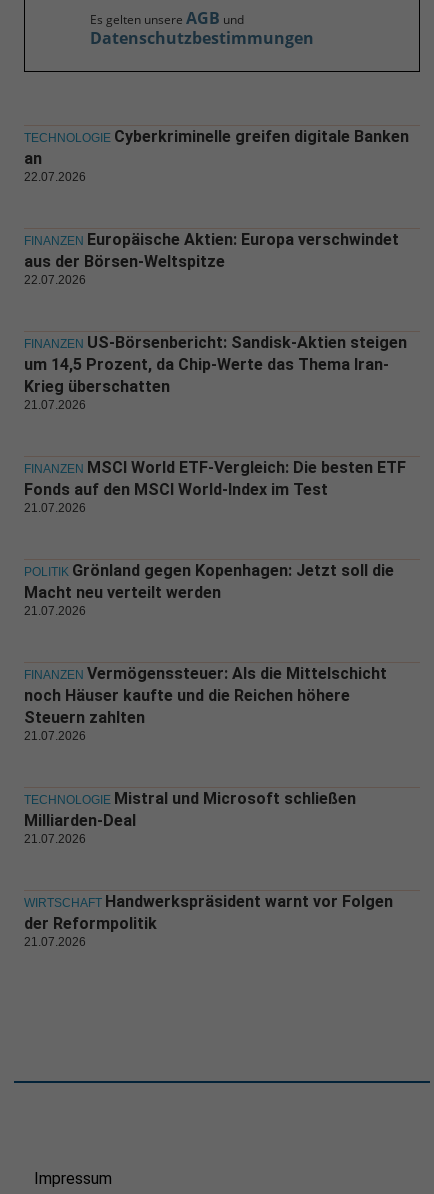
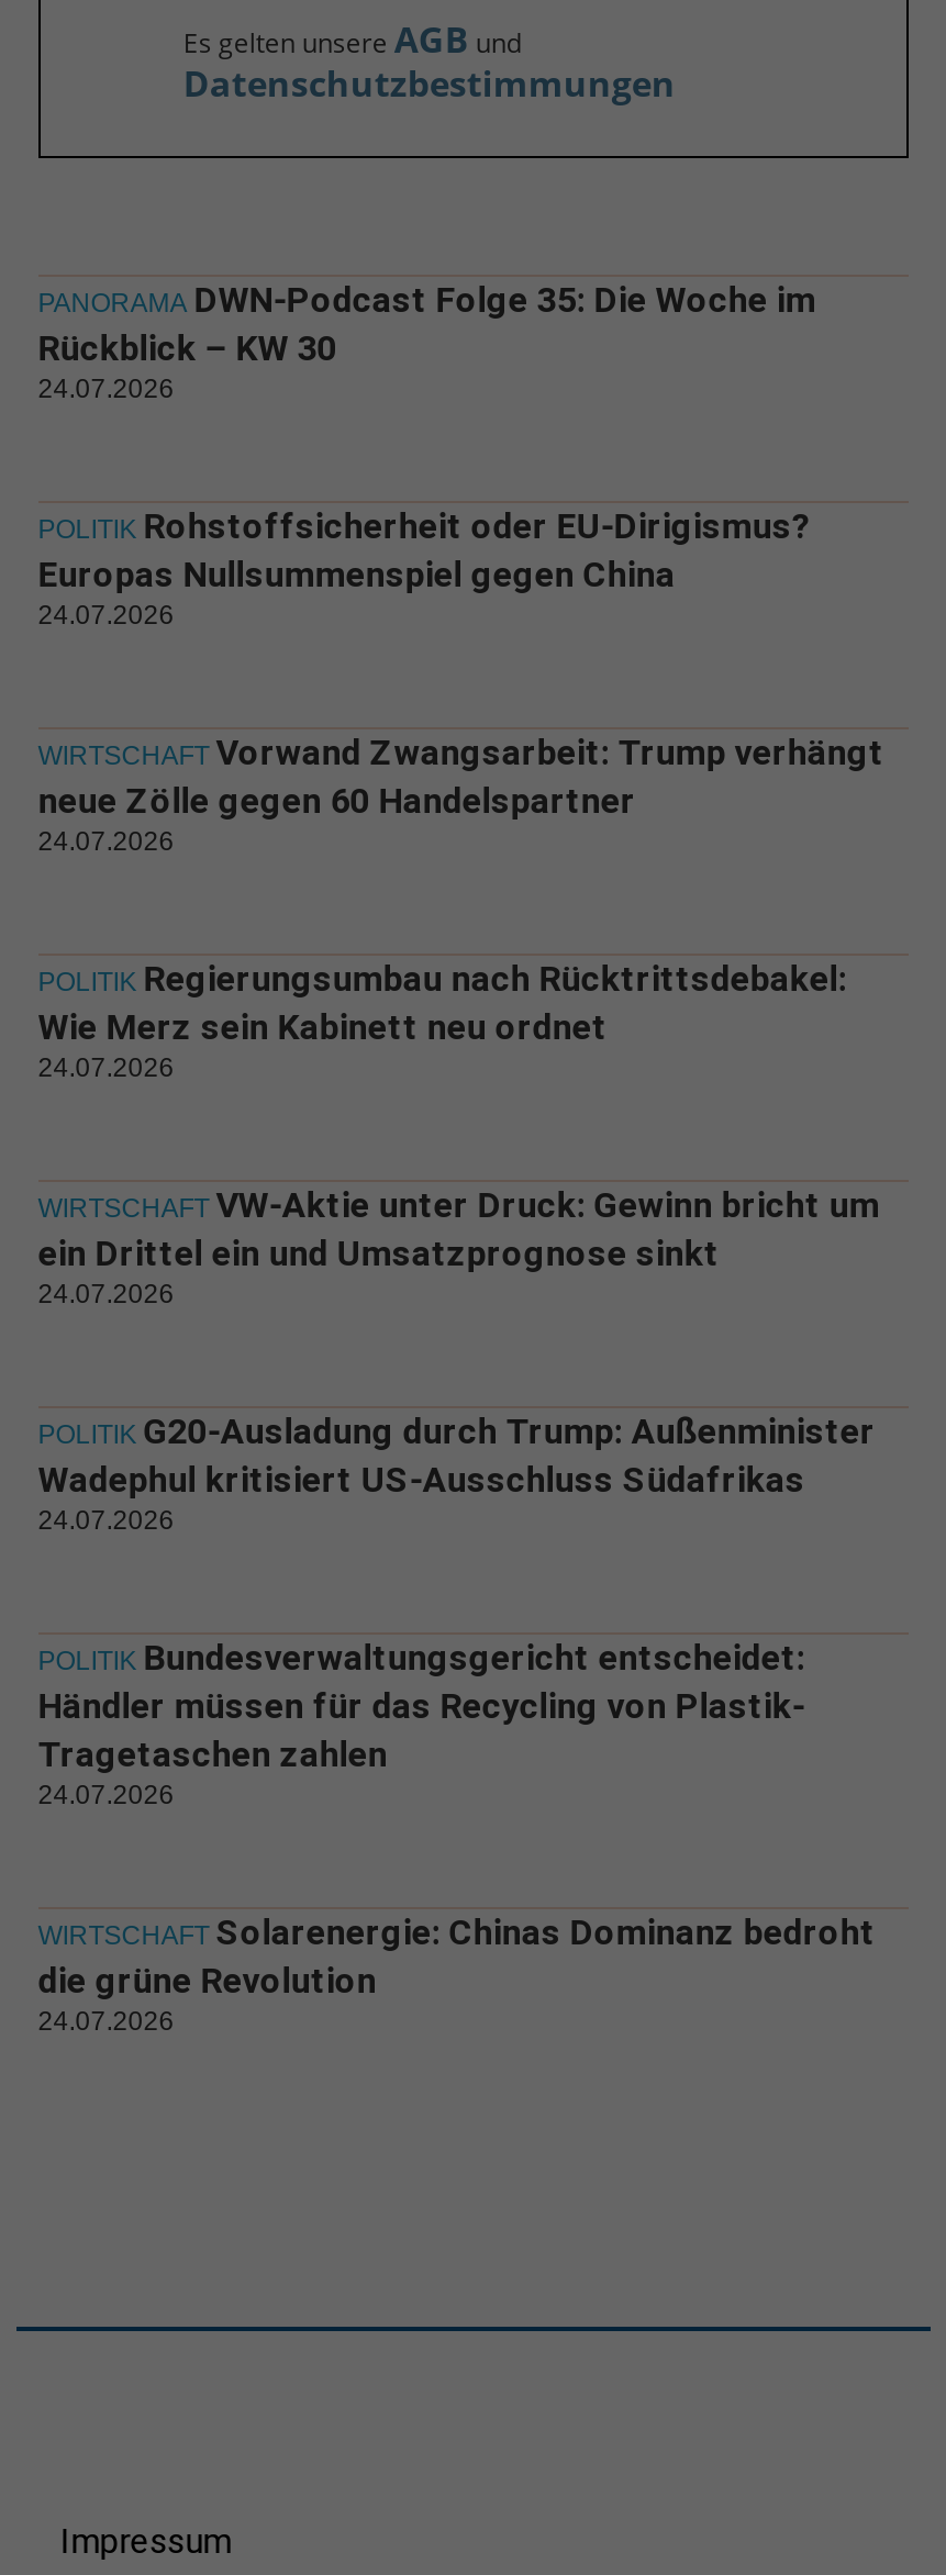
[24,127,409,184] TECHNOLOGIE Cyberkriminelle greifen digitale Banken | an | 22.07.2026 -> [38,279,816,405] PANORAMA DWN-Podcast Folge 35: Die Woche im | Rückblick – KW 30 | 24.07.2026
[24,230,399,287] FINANZEN Europäische Aktien: Europa verschwindet | aus der Börsen-Weltspitze | 22.07.2026 -> [38,506,811,631] POLITIK Rohstoffsicherheit oder EU-Dirigismus? | Europas Nullsummenspiel gegen China | 24.07.2026
[24,333,407,412] FINANZEN US-Börsenbericht: Sandisk-Aktien steigen | um 14,5 Prozent, da Chip-Werte das Thema Iran- | Krieg überschatten | 21.07.2026 -> [38,732,884,857] WIRTSCHAFT Vorwand Zwangsarbeit: Trump verhängt | neue Zölle gegen 60 Handelspartner | 24.07.2026
[24,458,406,515] FINANZEN MSCI World ETF-Vergleich: Die besten ETF | Fonds auf den MSCI World-Index im Test | 21.07.2026 -> [38,958,846,1084] POLITIK Regierungsumbau nach Rücktrittsdebakel: | Wie Merz sein Kabinett neu ordnet | 24.07.2026
[24,561,394,618] POLITIK Grönland gegen Kopenhagen: Jetzt soll die | Macht neu verteilt werden | 21.07.2026 -> [38,1185,879,1310] WIRTSCHAFT VW-Aktie unter Druck: Gewinn bricht um | ein Drittel ein und Umsatzprognose sinkt | 24.07.2026
[24,664,387,743] FINANZEN Vermögenssteuer: Als die Mittelschicht | noch Häuser kaufte und die Reichen höhere | Steuern zahlten | 21.07.2026 -> [38,1411,875,1536] POLITIK G20-Ausladung durch Trump: Außenminister | Wadephul kritisiert US-Ausschluss Südafrikas | 24.07.2026
[24,789,356,846] TECHNOLOGIE Mistral und Microsoft schließen | Milliarden-Deal | 21.07.2026 -> [38,1637,805,1811] POLITIK Bundesverwaltungsgericht entscheidet: | Händler müssen für das Recycling von Plastik- | Tragetaschen zahlen | 24.07.2026
[24,892,393,949] WIRTSCHAFT Handwerkspräsident warnt vor Folgen | der Reformpolitik | 21.07.2026 -> [38,1912,875,2037] WIRTSCHAFT Solarenergie: Chinas Dominanz bedroht | die grüne Revolution | 24.07.2026

